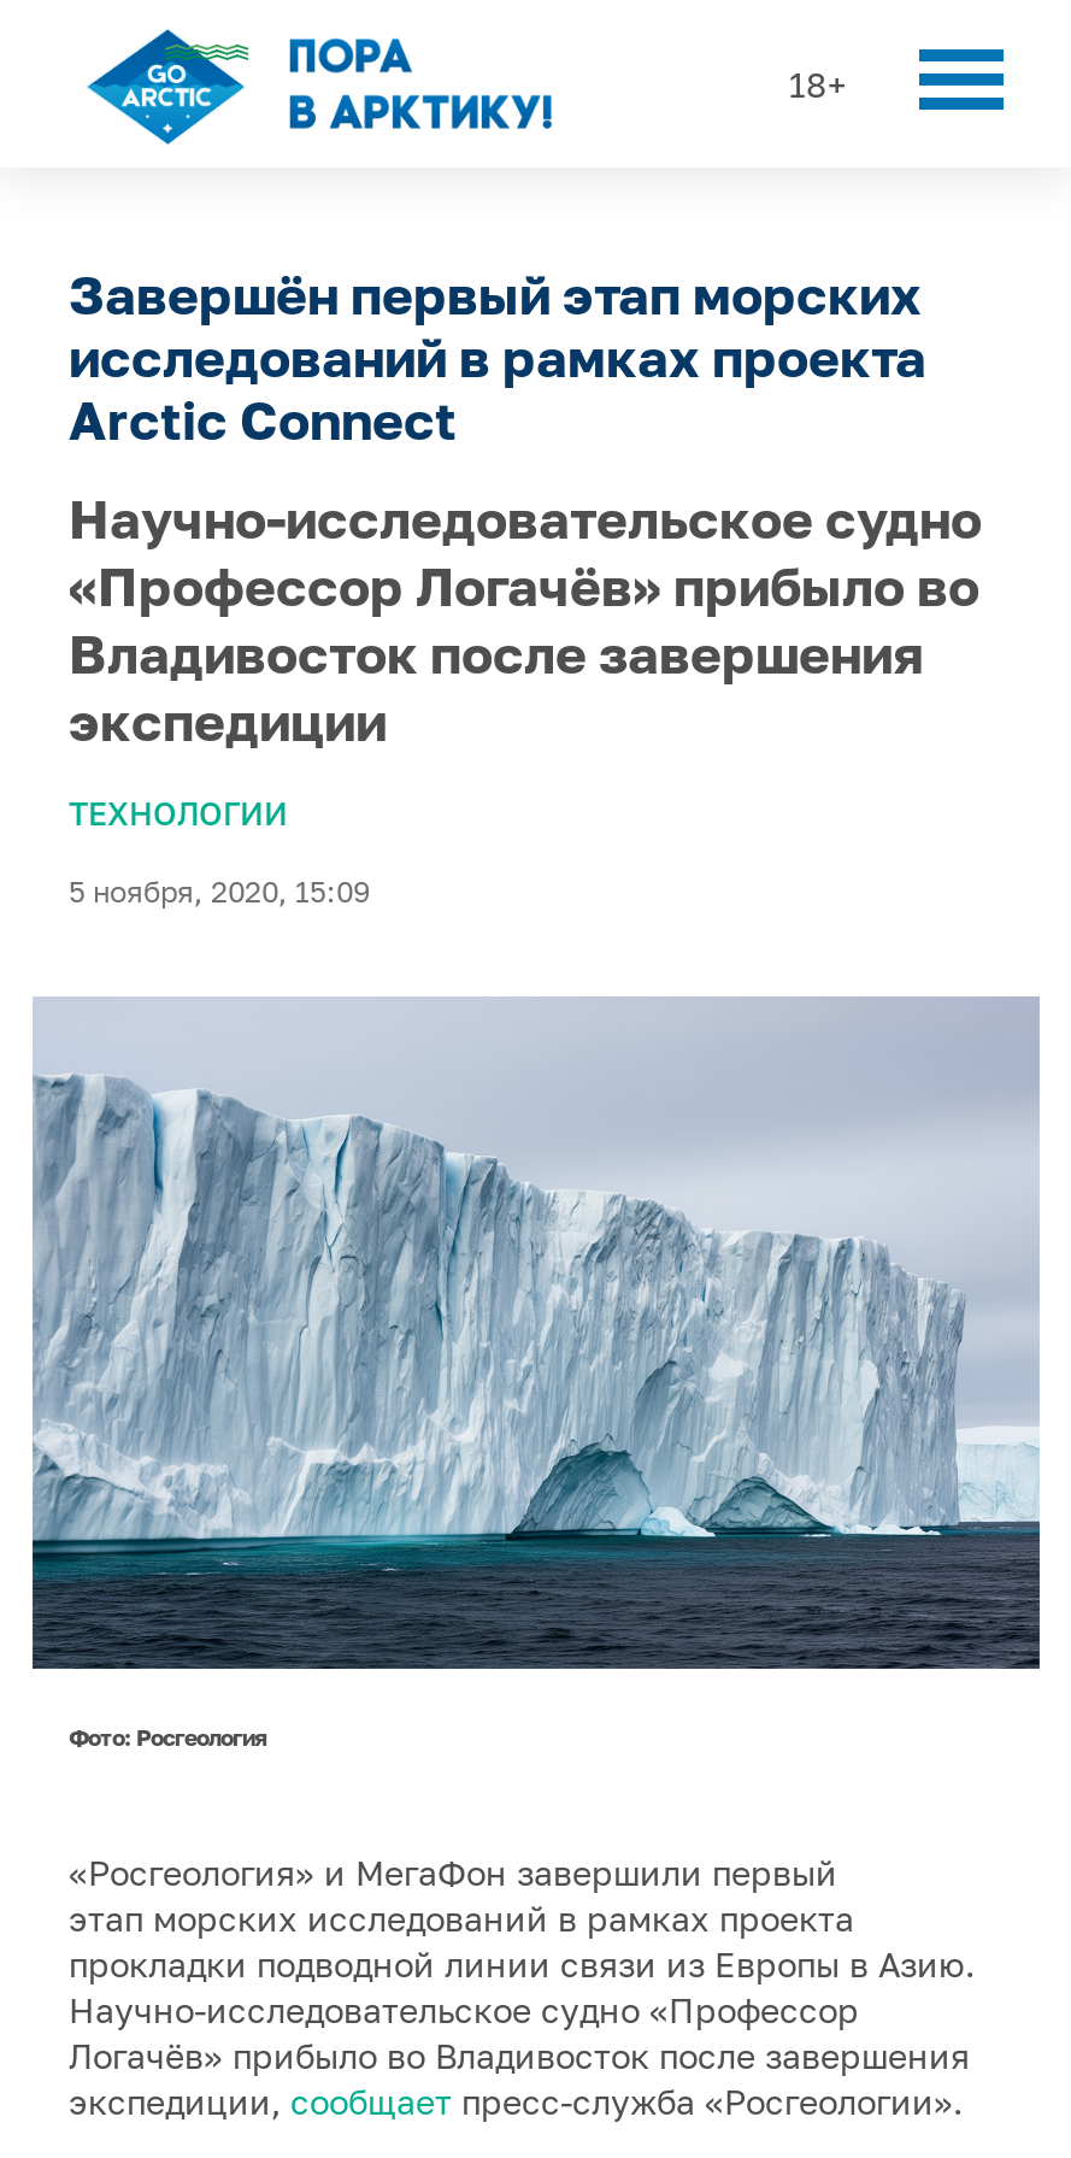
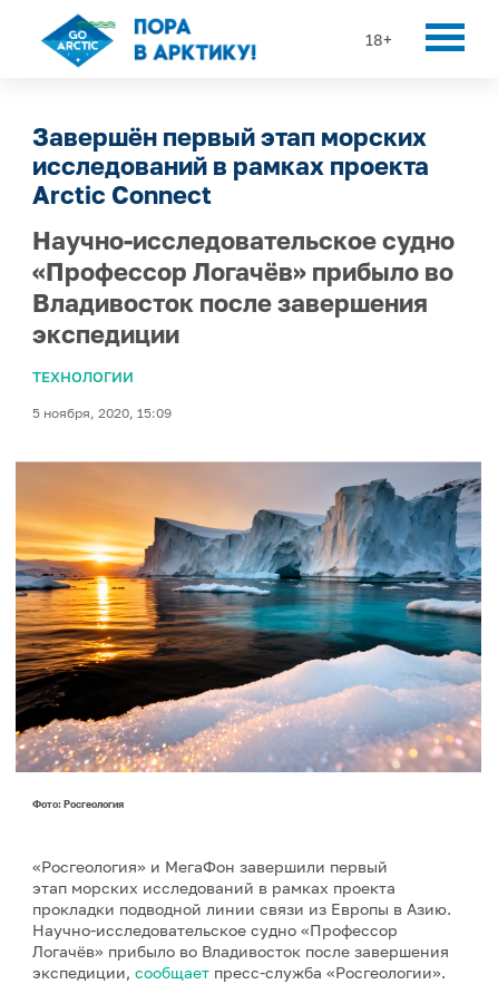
[30,996,1042,1671] [image] -> [14,461,482,773] [image]

